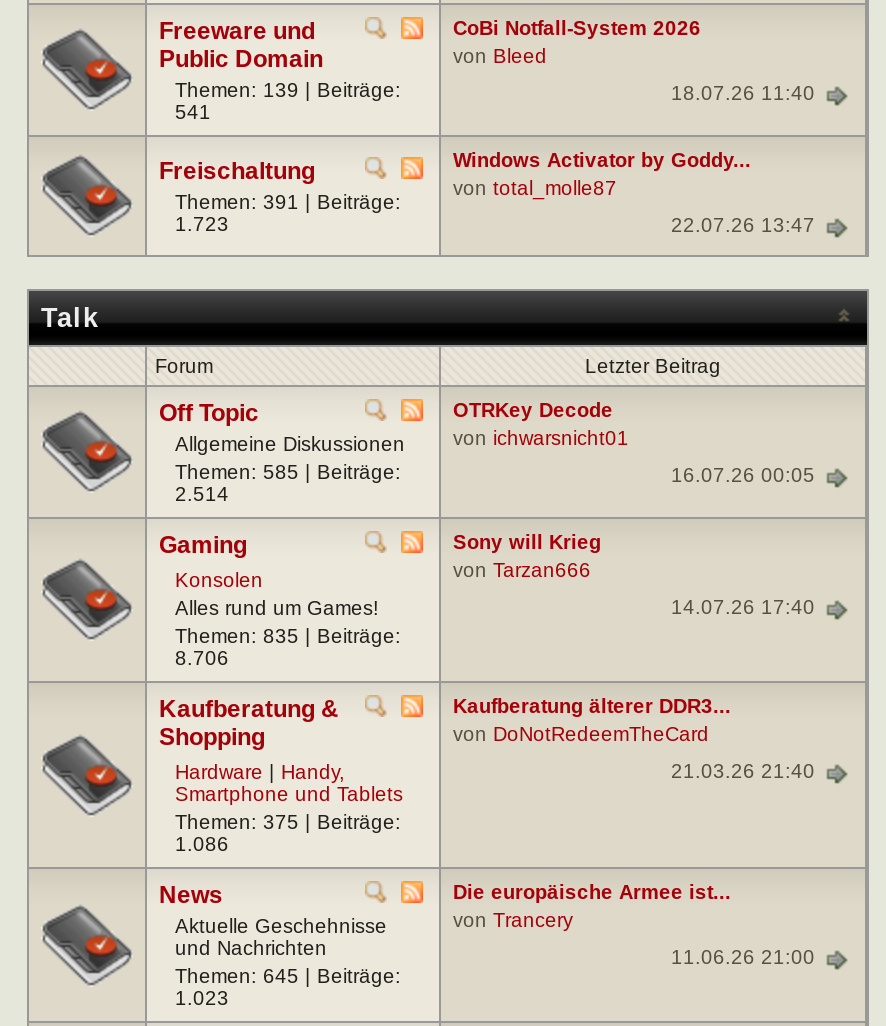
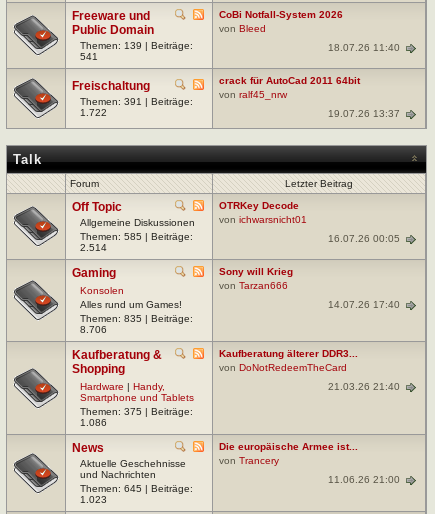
[453,148,751,198] Windows Activator by Goddy... | von total_molle87 -> [219,75,360,100] crack für AutoCad 2011 64bit | von ralf45_nrw
[175,212,229,234] 1.723 -> [80,107,107,118] 1.722
[671,214,815,236] 22.07.26 13:47 -> [328,107,400,118] 19.07.26 13:37

